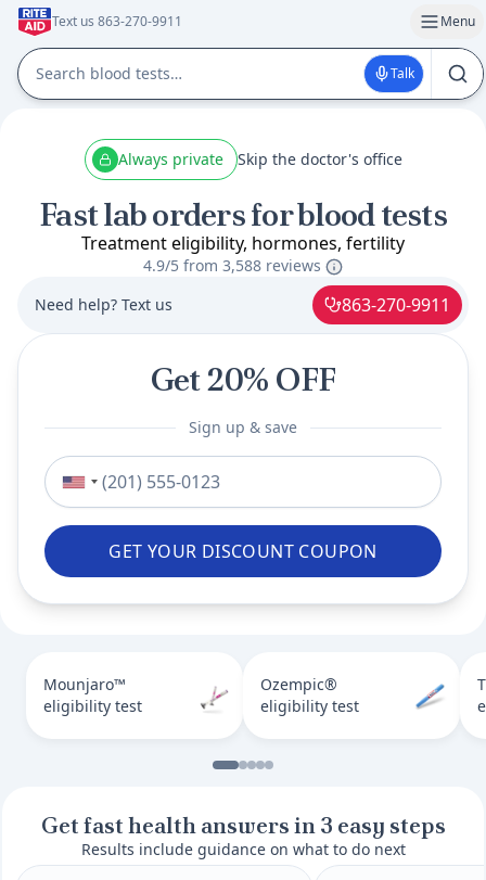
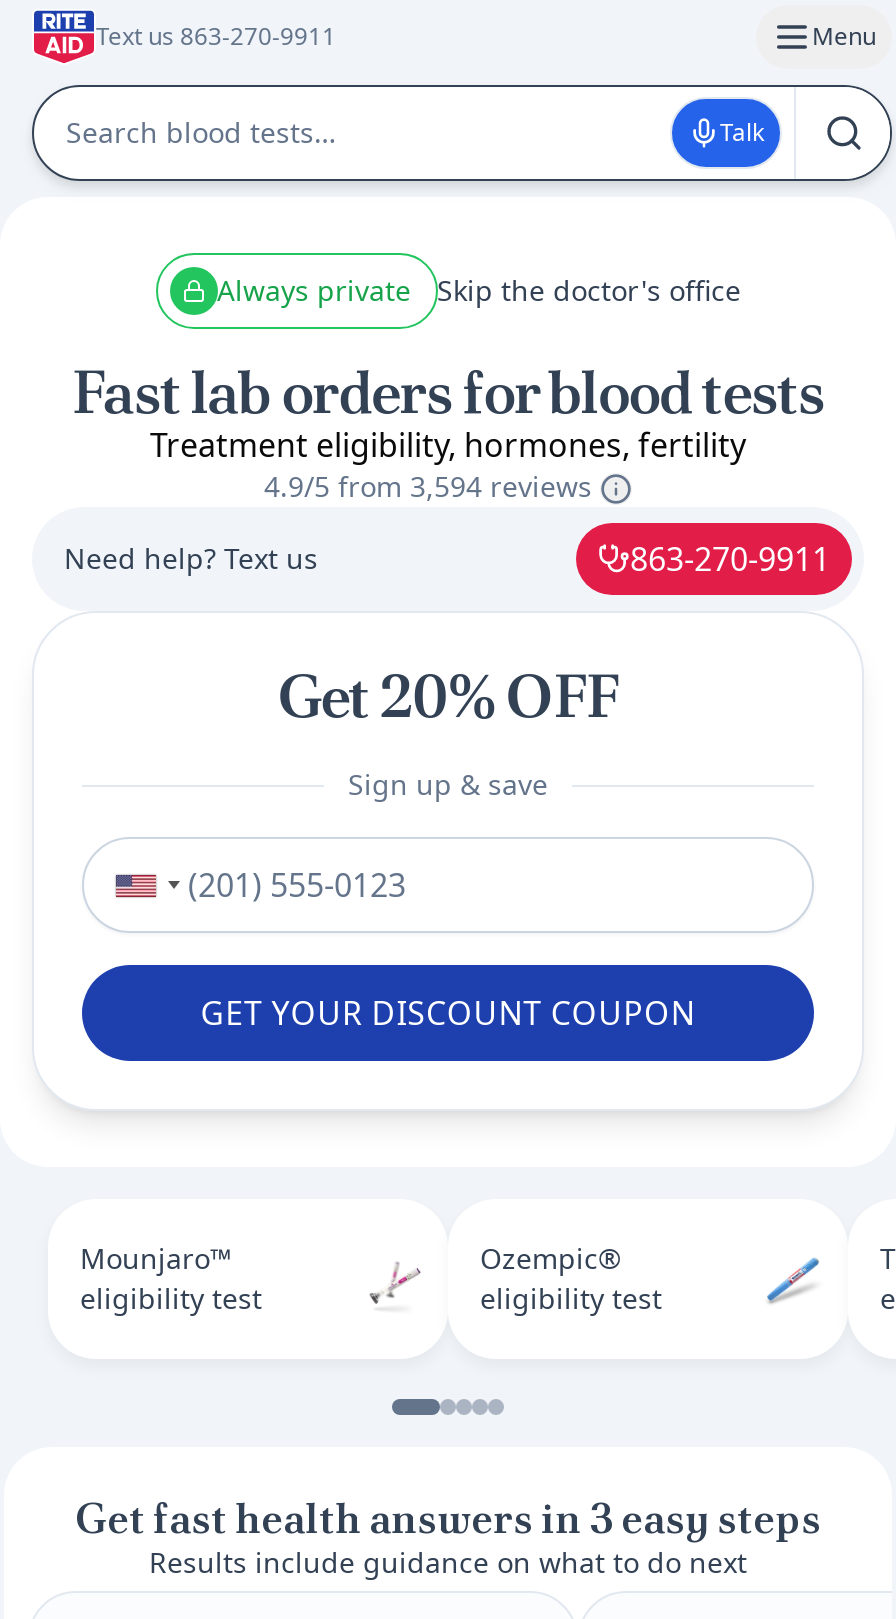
[143,255,325,276] 4.9/5 from 3,588 reviews -> [264,467,600,505] 4.9/5 from 3,594 reviews

